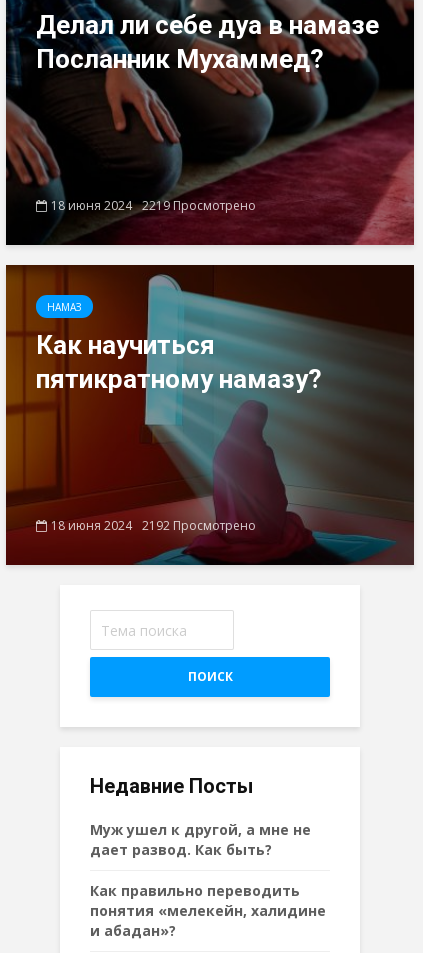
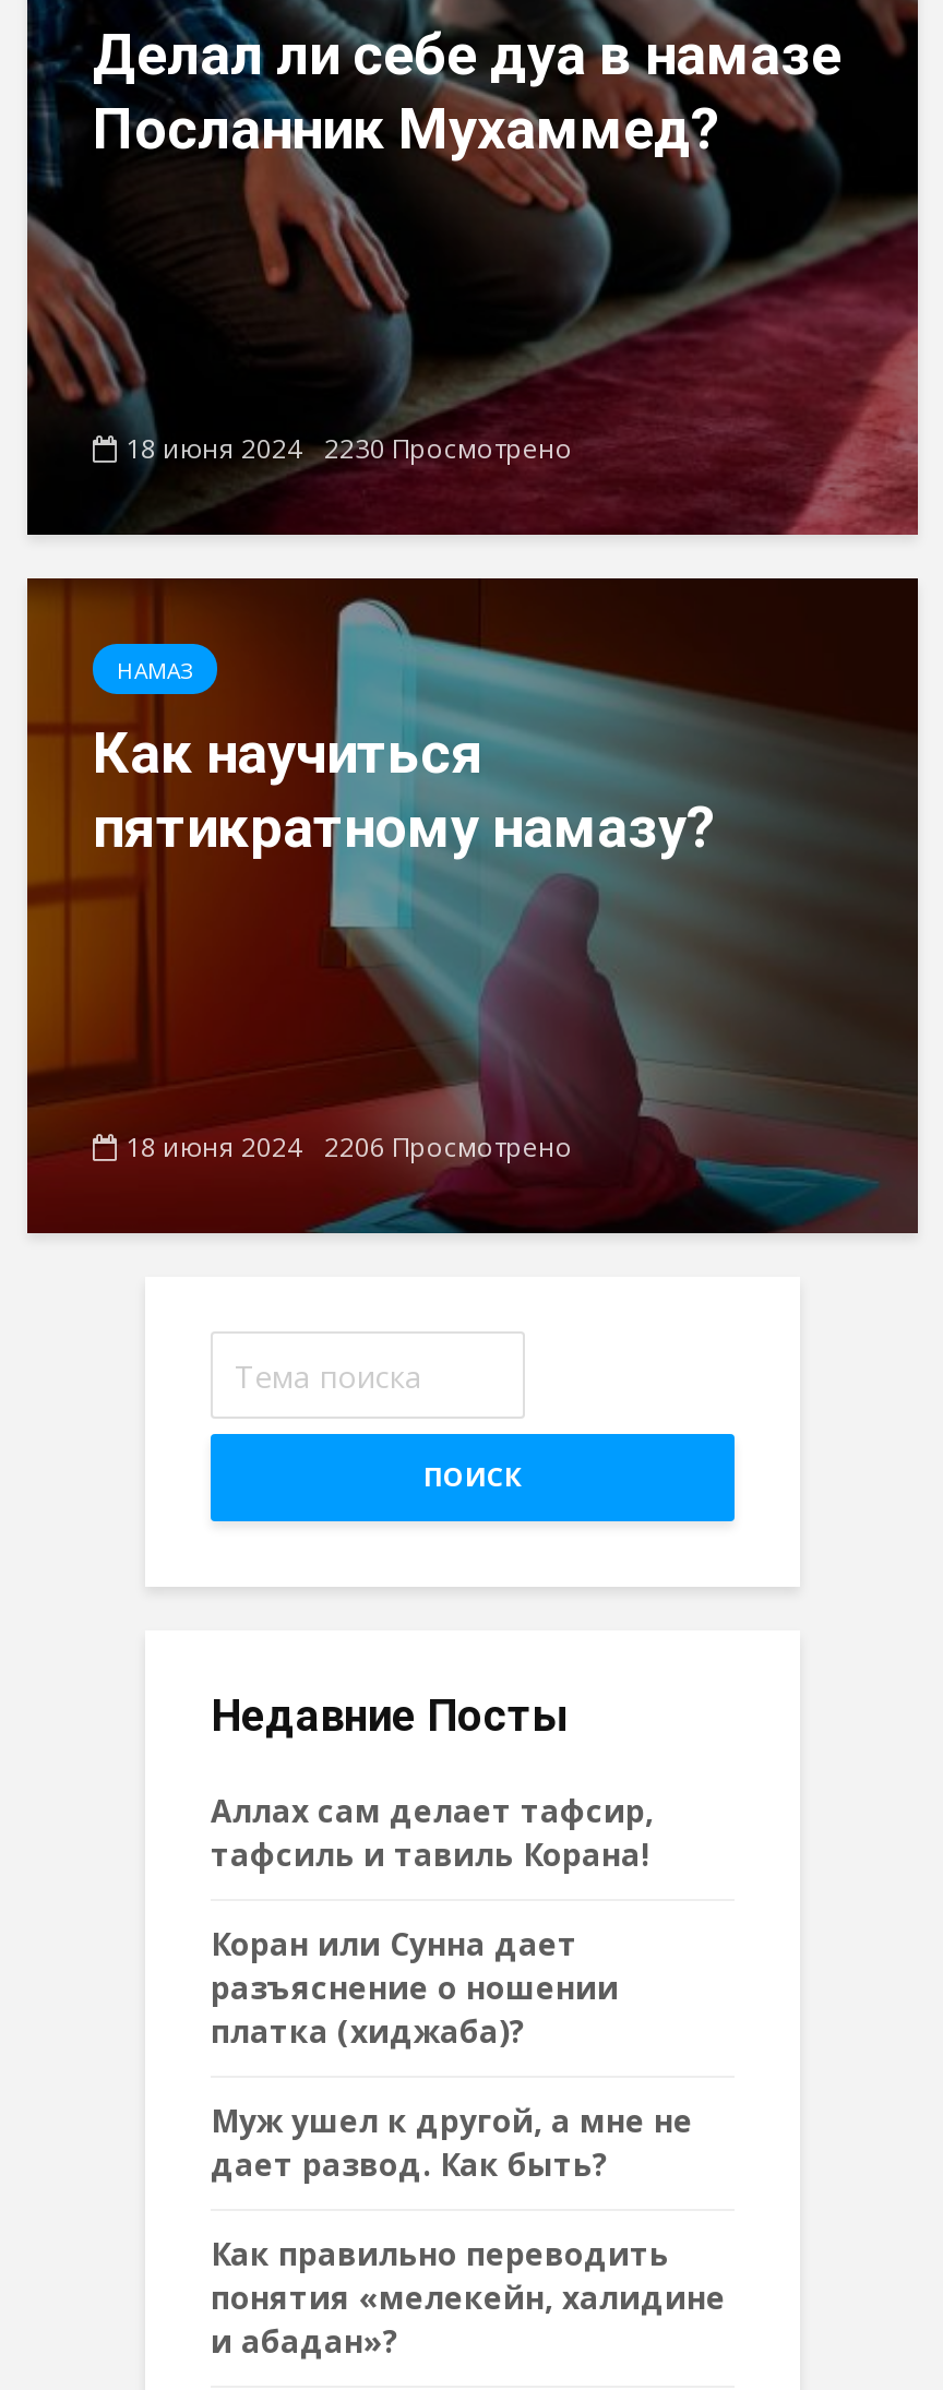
[51,197,256,214] 18 июня 2024 2219 Просмотрено -> [126,429,573,466] 18 июня 2024 2230 Просмотрено
[51,517,256,534] 18 июня 2024 2192 Просмотрено -> [126,1128,573,1165] 18 июня 2024 2206 Просмотрено
none -> [211,1790,654,2052] Аллах сам делает тафсир, | тафсиль и тавиль Корана! | Коран или Сунна дает | разъяснение о ношении | платка (хиджаба)?

